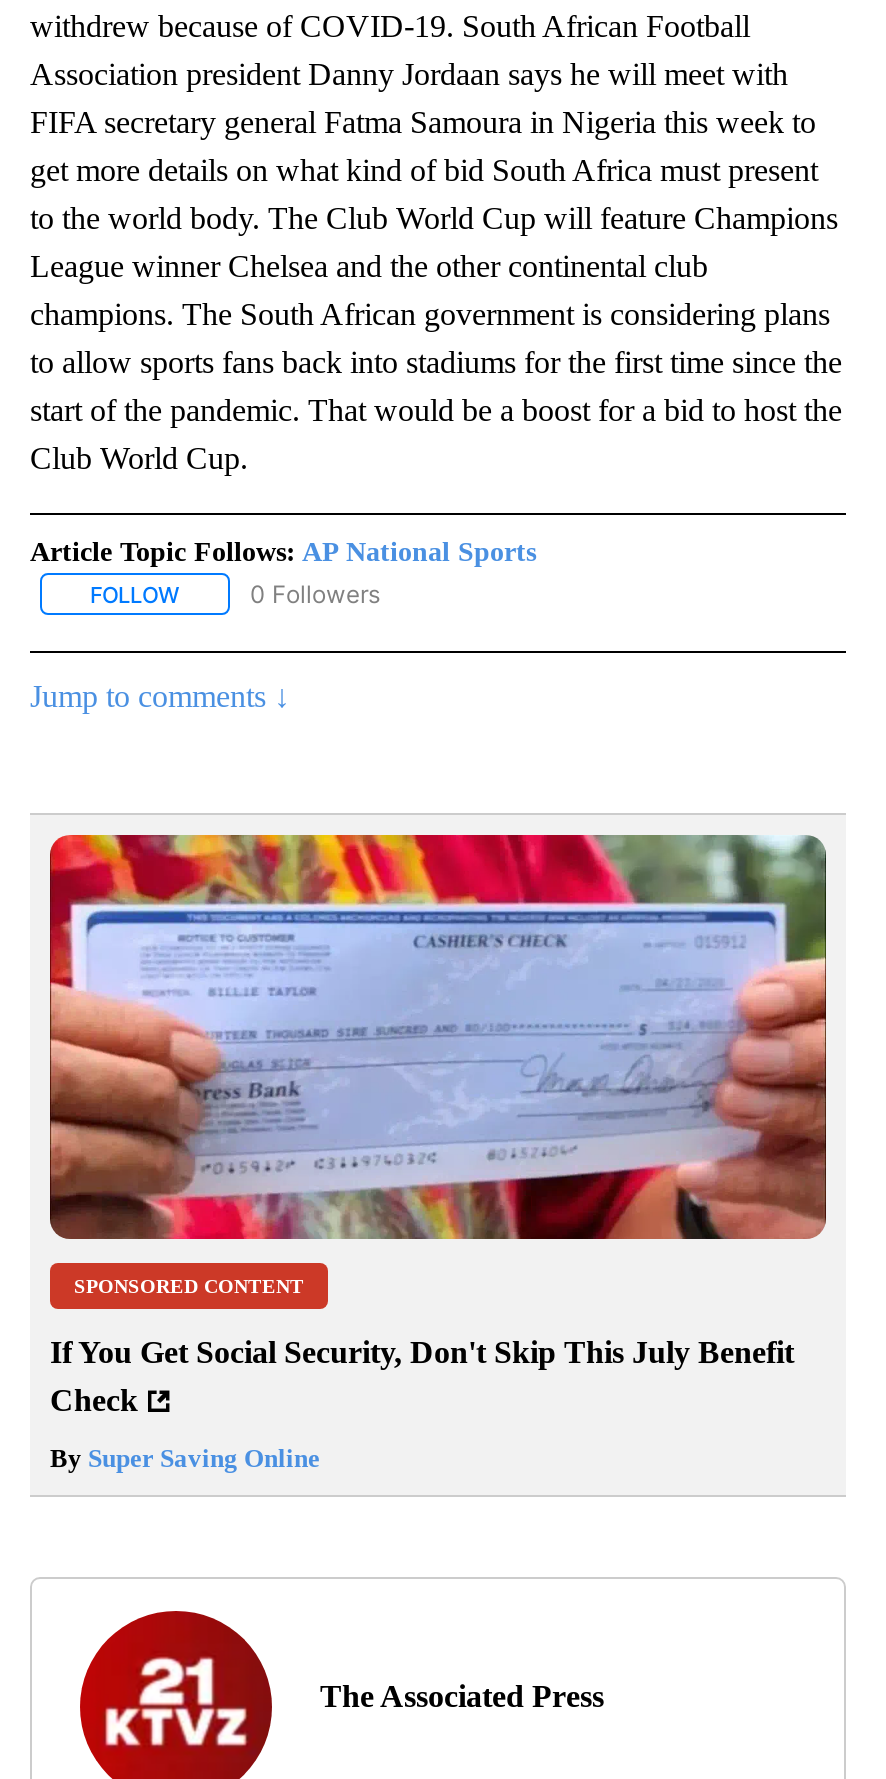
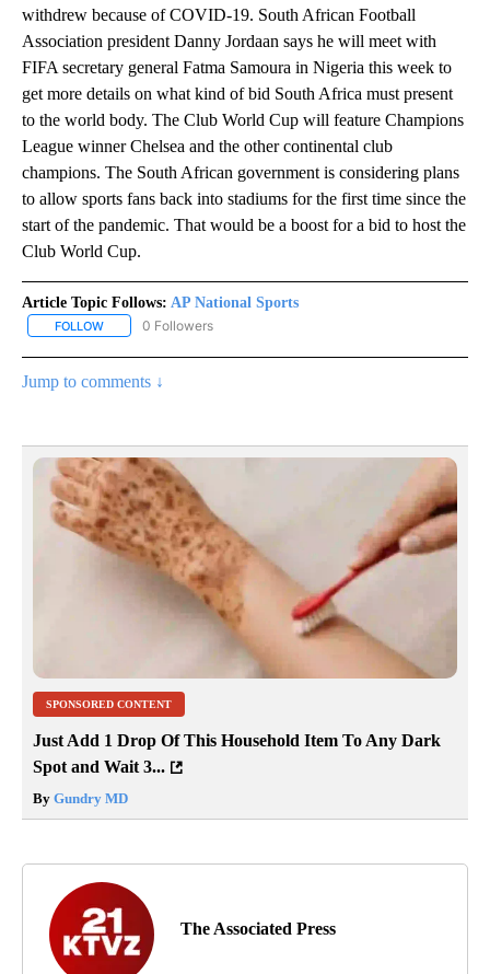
[48,833,828,1241] [image] -> [33,457,458,679] [image]
[50,1336,794,1418] If You Get Social Security, Don't Skip This July Benefit | Check -> [33,732,441,776] Just Add 1 Drop Of This Household Item To Any Dark | Spot and Wait 3...
[50,1444,320,1474] By Super Saving Online -> [33,791,128,807] By Gundry MD

